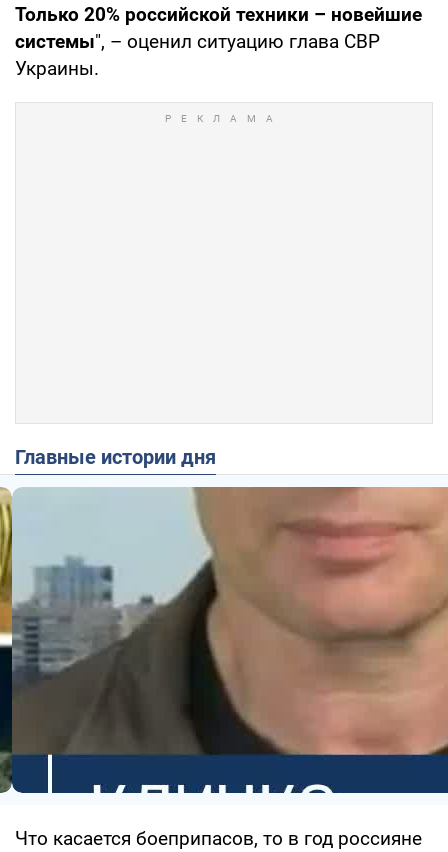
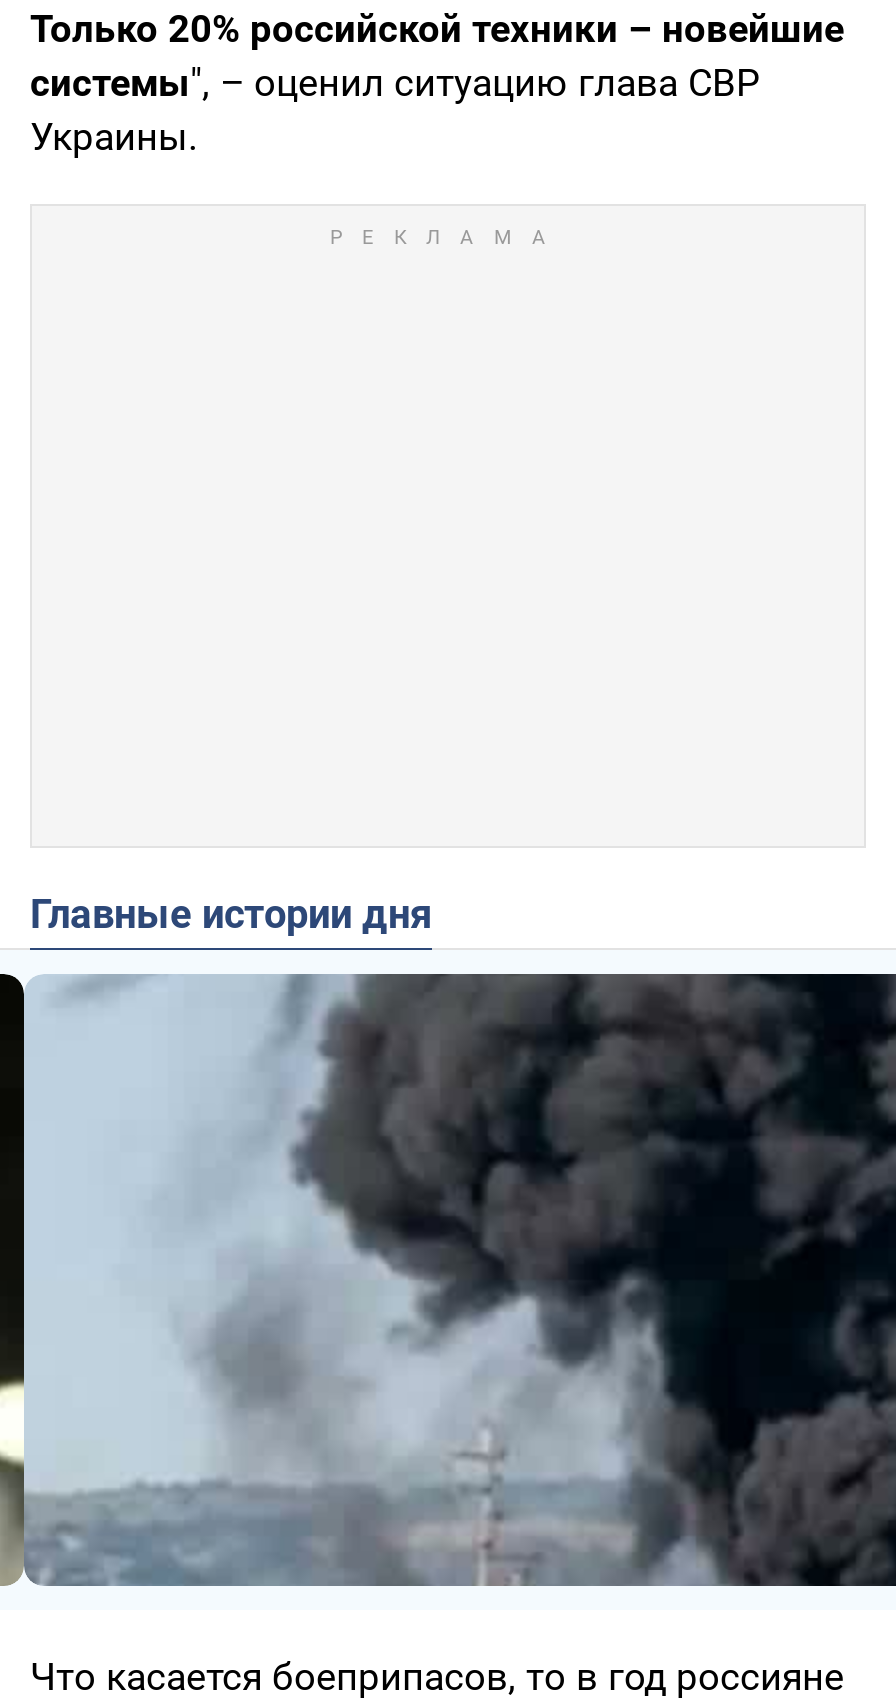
[3,486,445,794] [image] -> [6,972,890,1588] [image]

